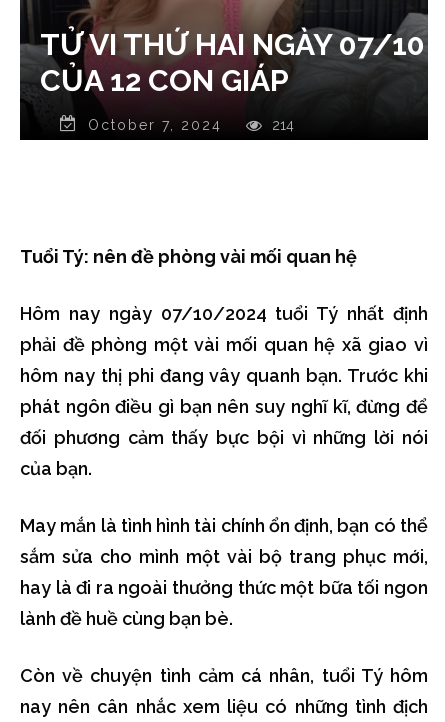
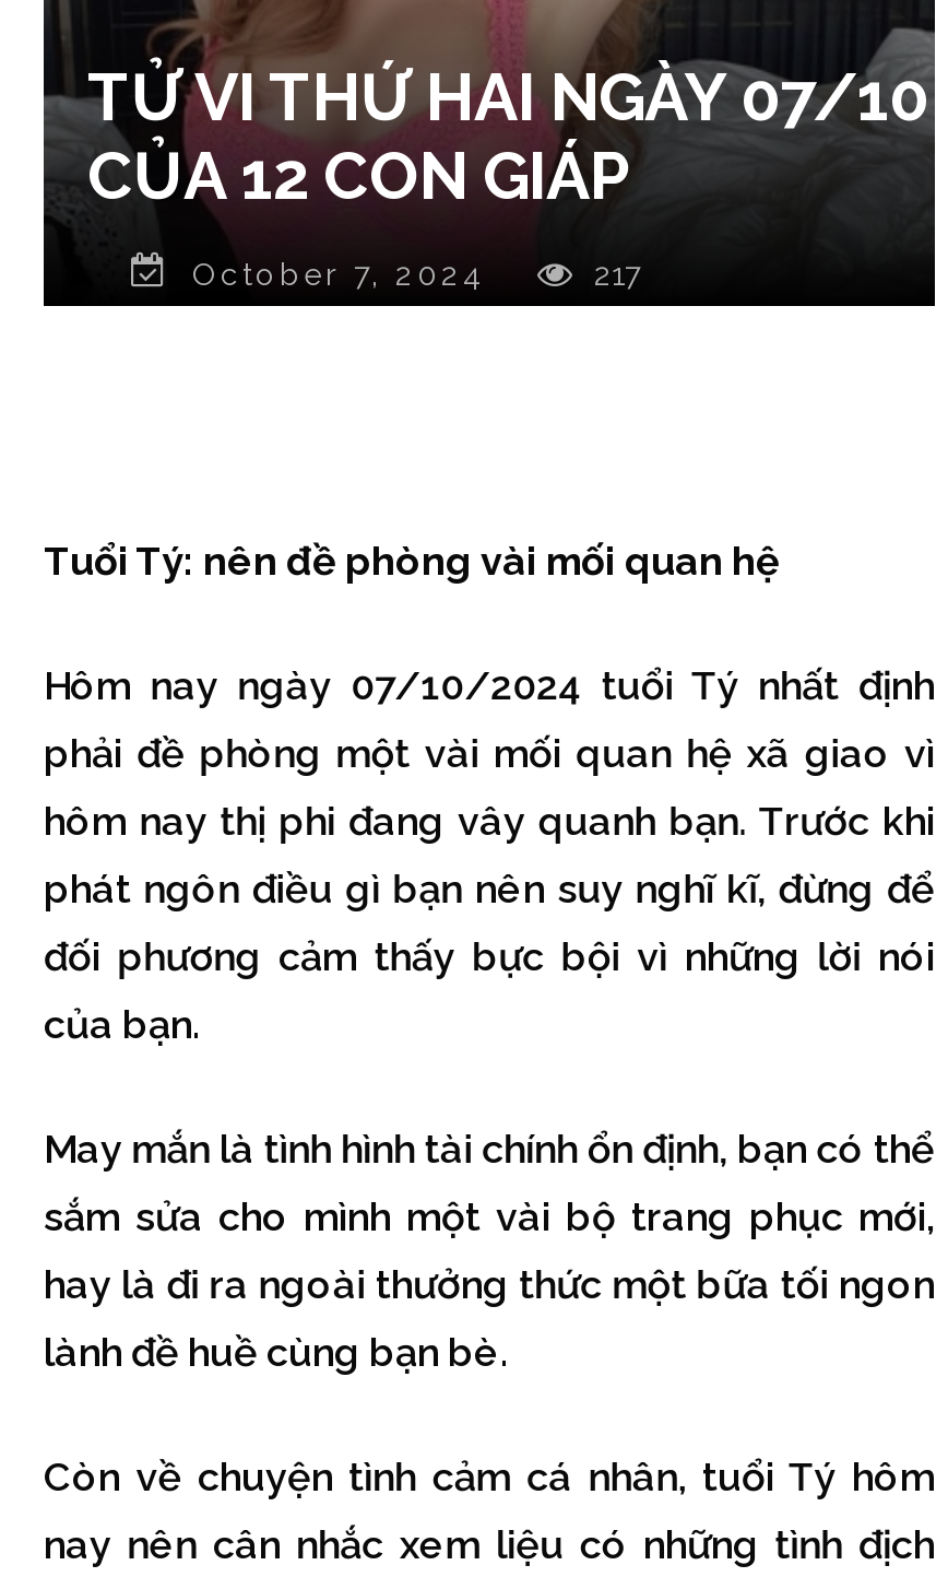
[272,117,294,133] 214 -> [594,256,640,291] 217

